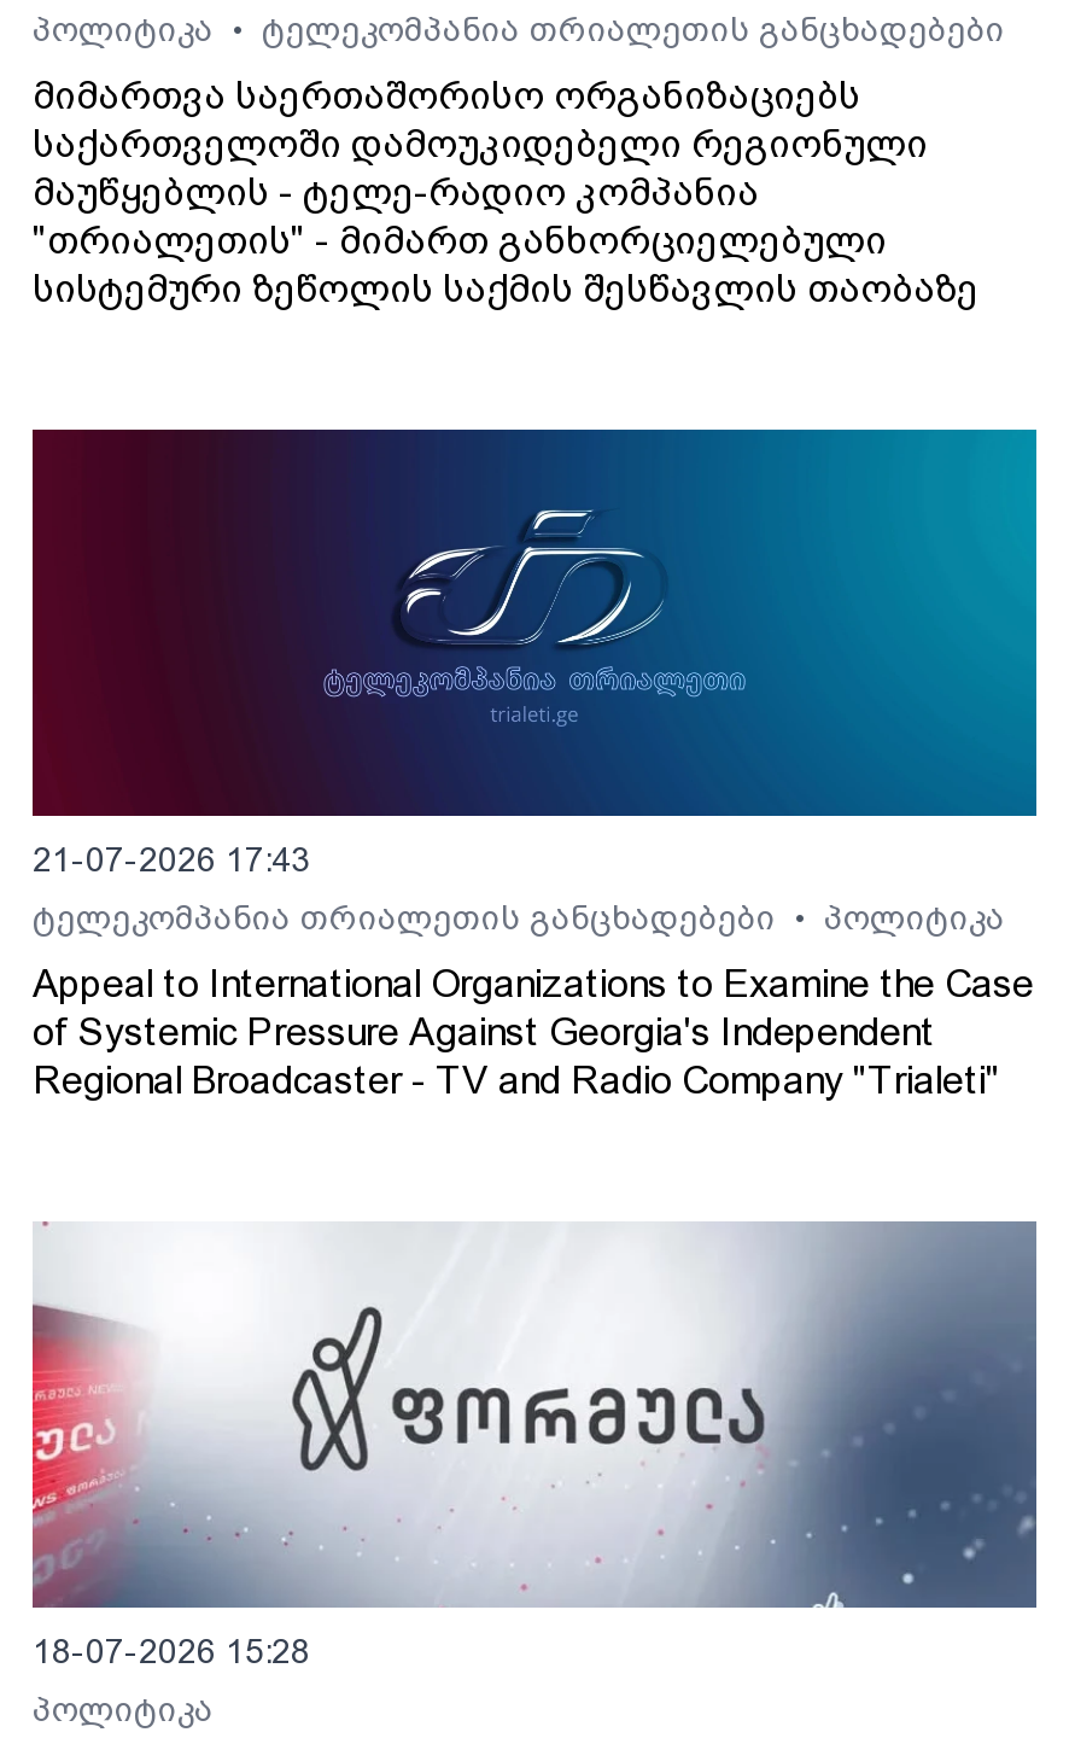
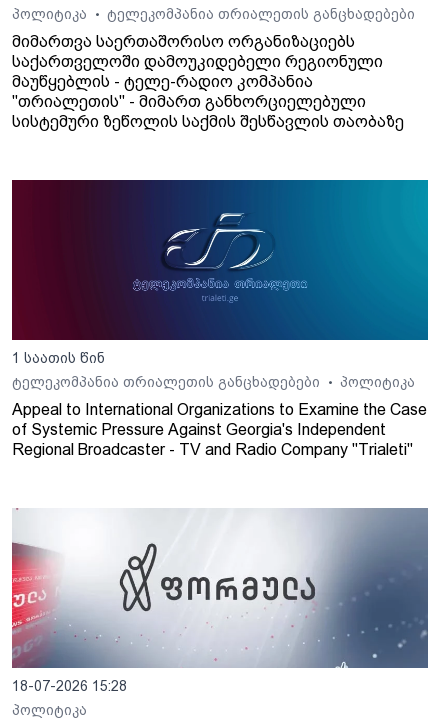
[33,841,310,880] 21-07-2026 17:43 -> [12,350,105,366] 1 საათის წინ

